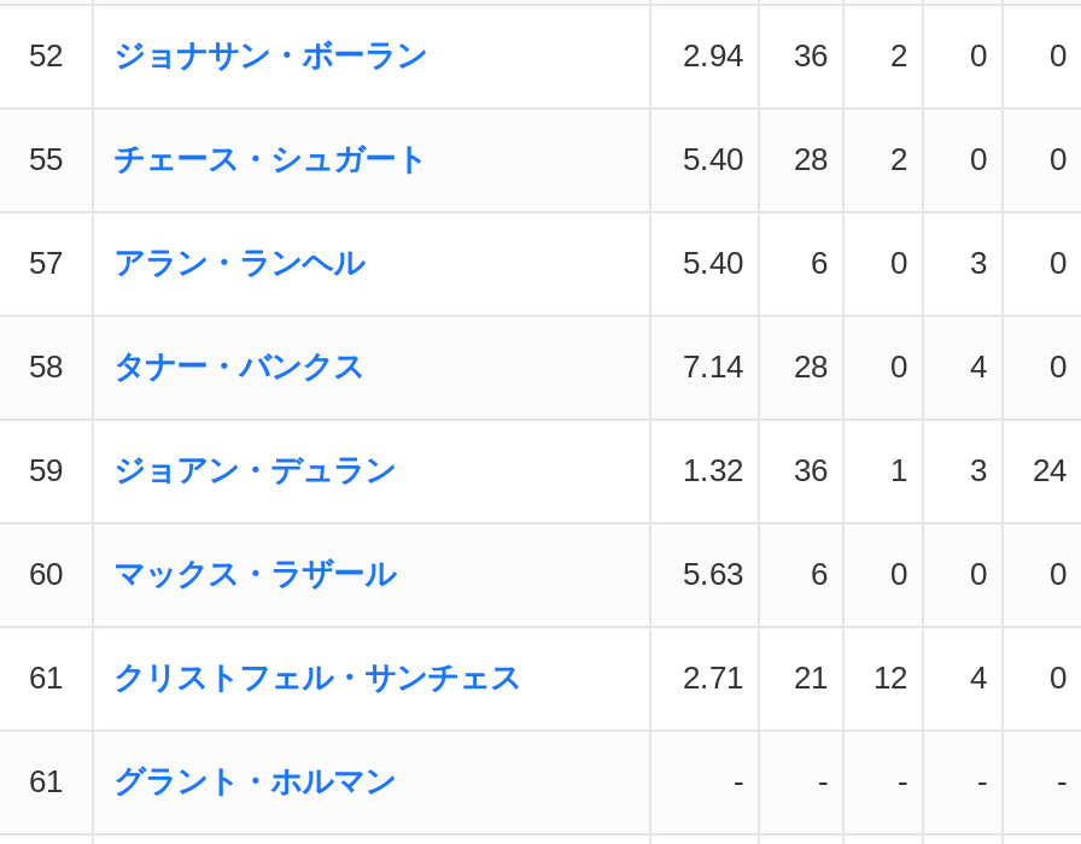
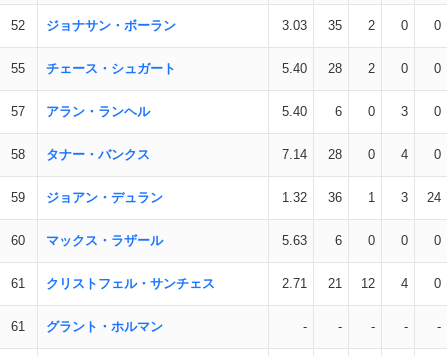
[683,37,743,74] 2.94 -> [282,18,307,33] 3.03
[794,37,828,74] 36 -> [328,18,342,33] 35

